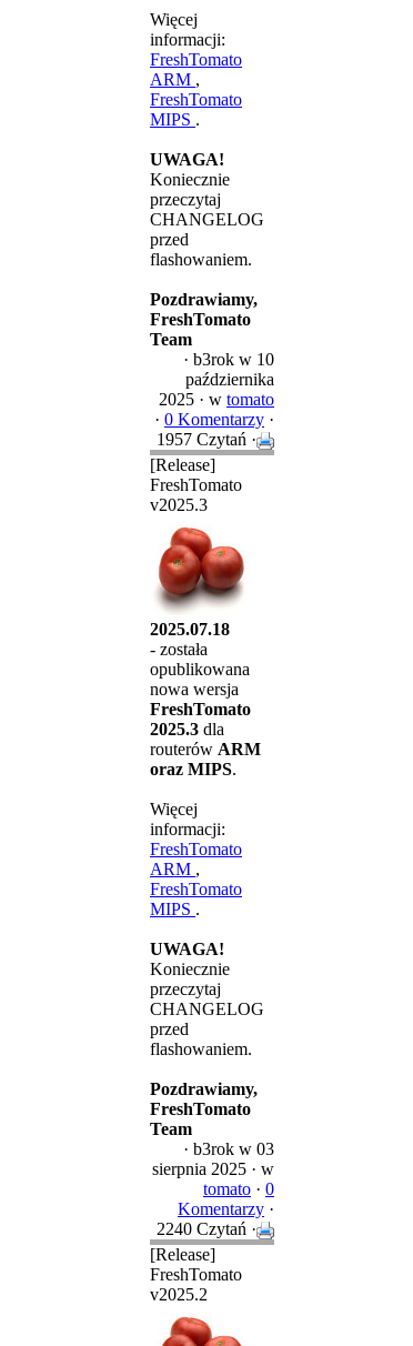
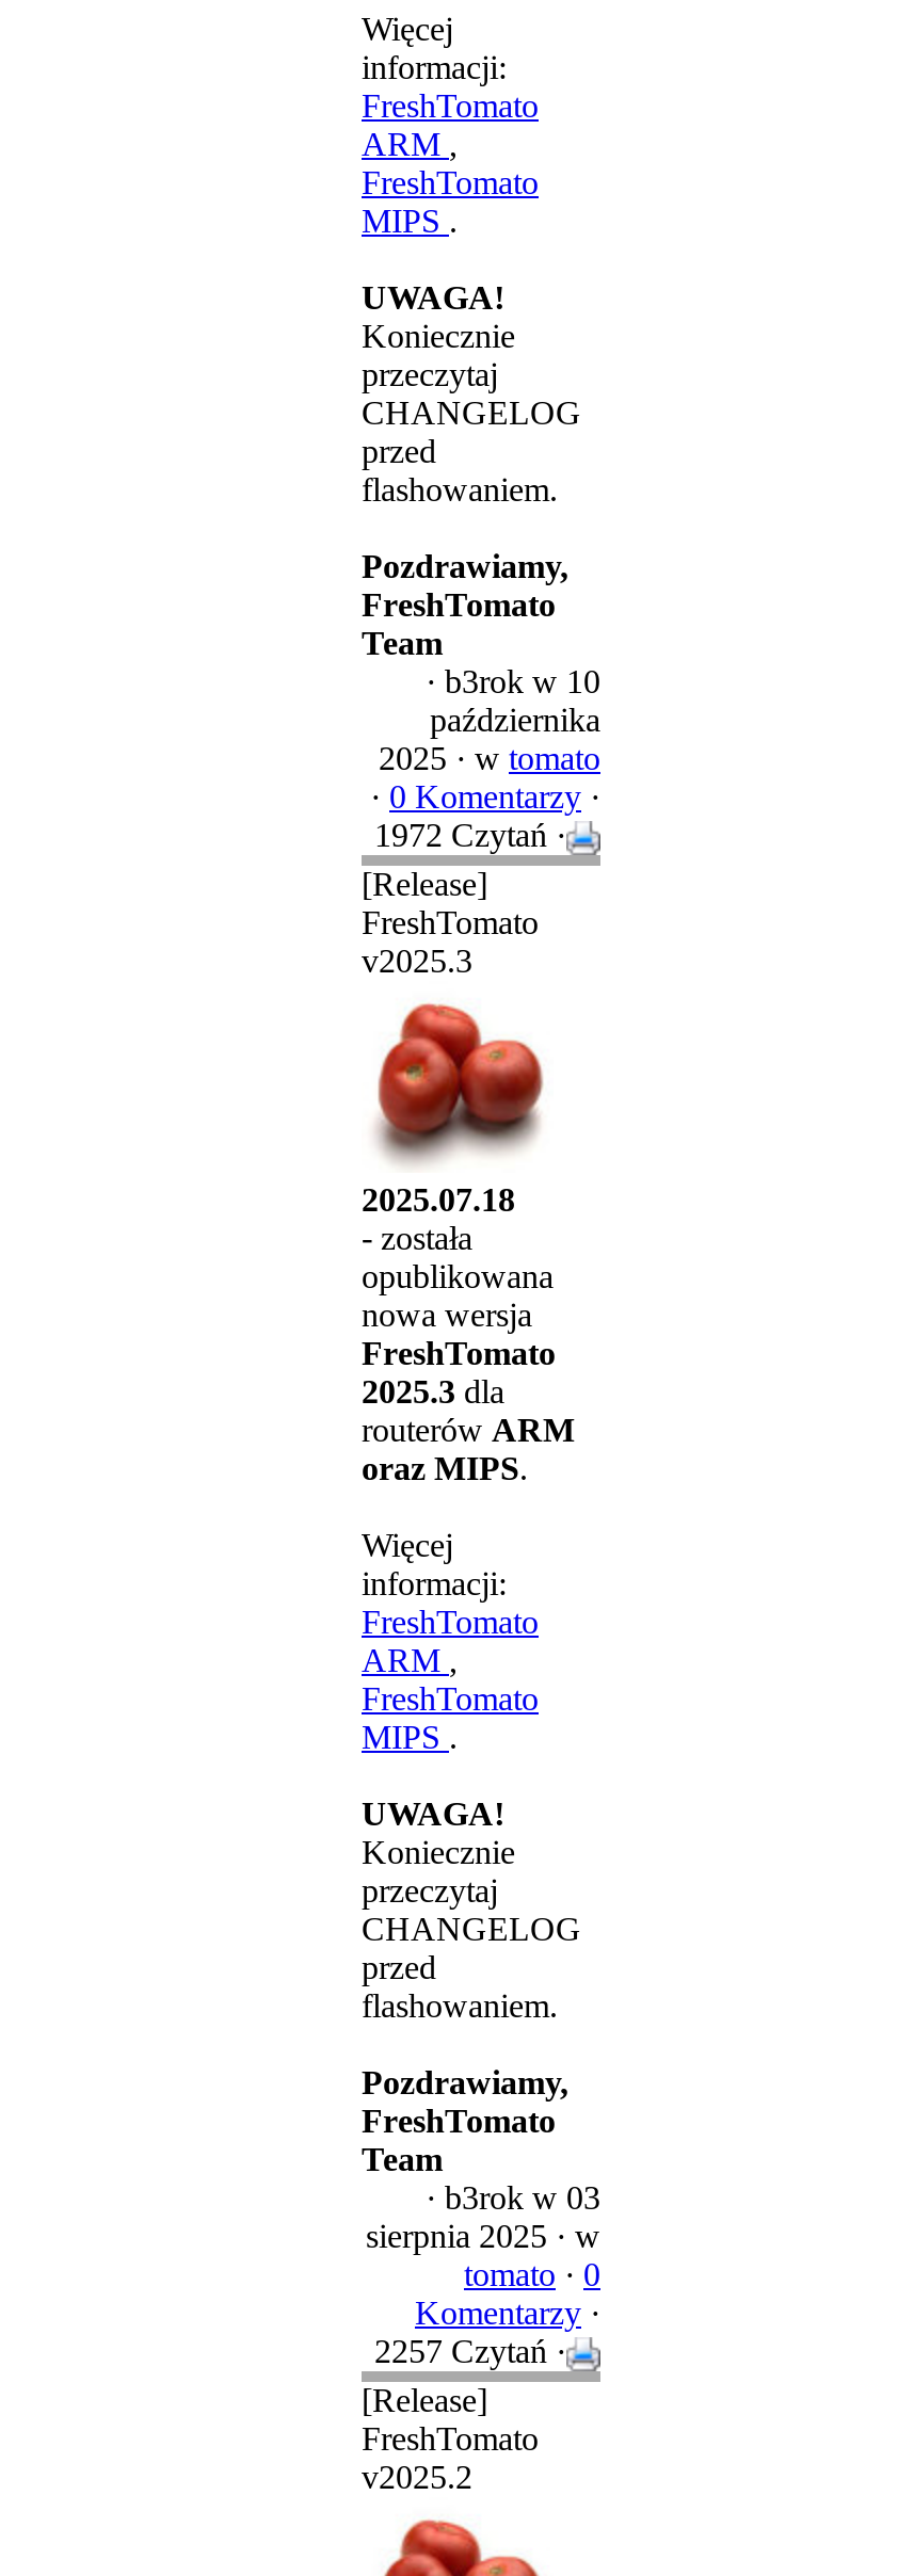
[157,430,256,449] 1957 Czytań · -> [374,817,566,853] 1972 Czytań ·
[157,1219,256,1238] 2240 Czytań · -> [374,2333,566,2369] 2257 Czytań ·

